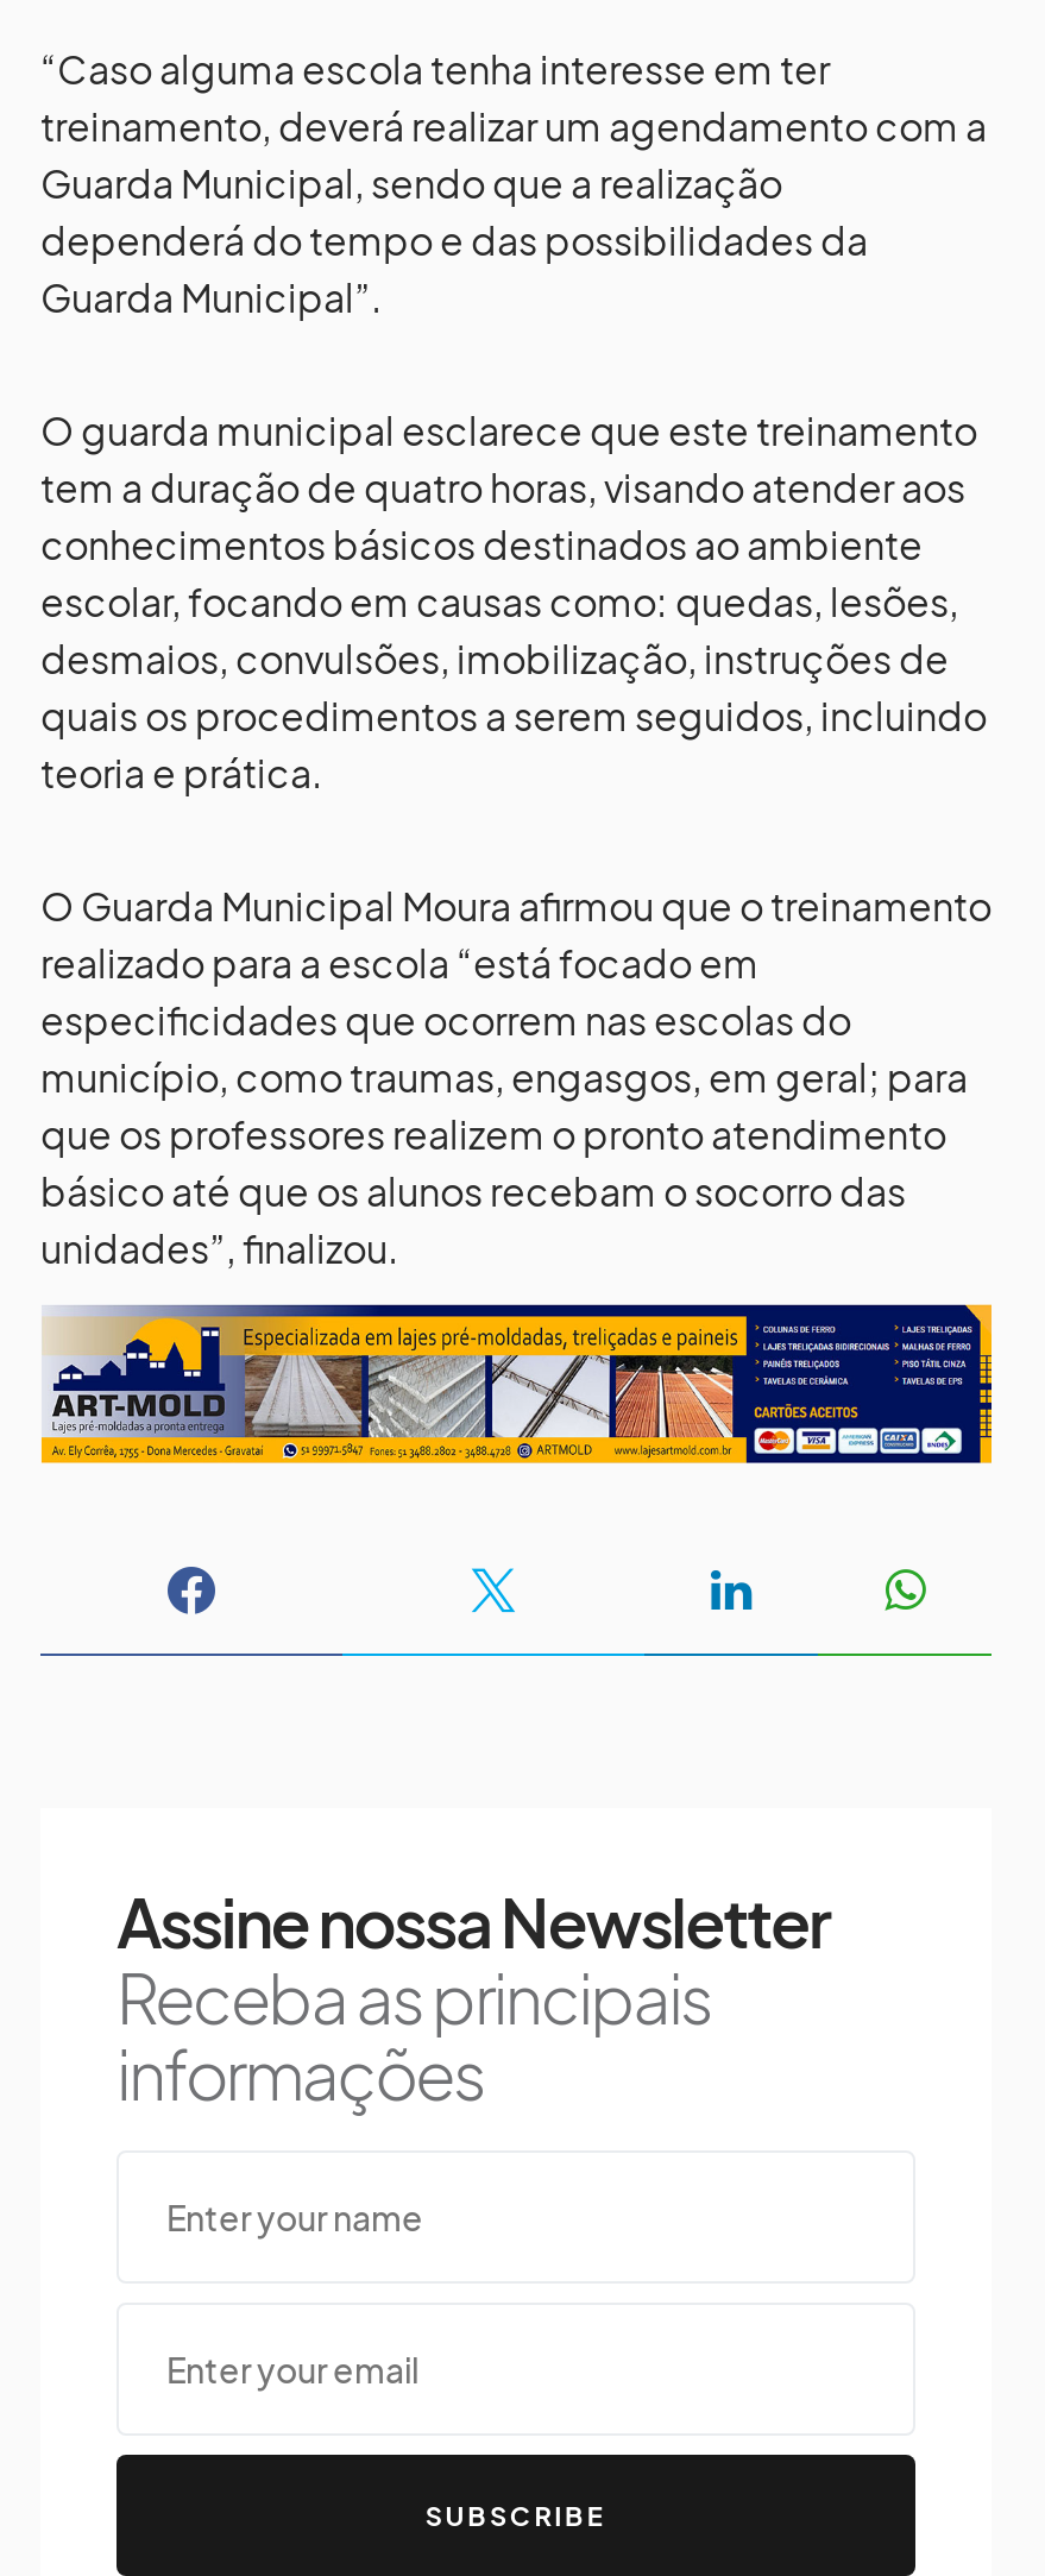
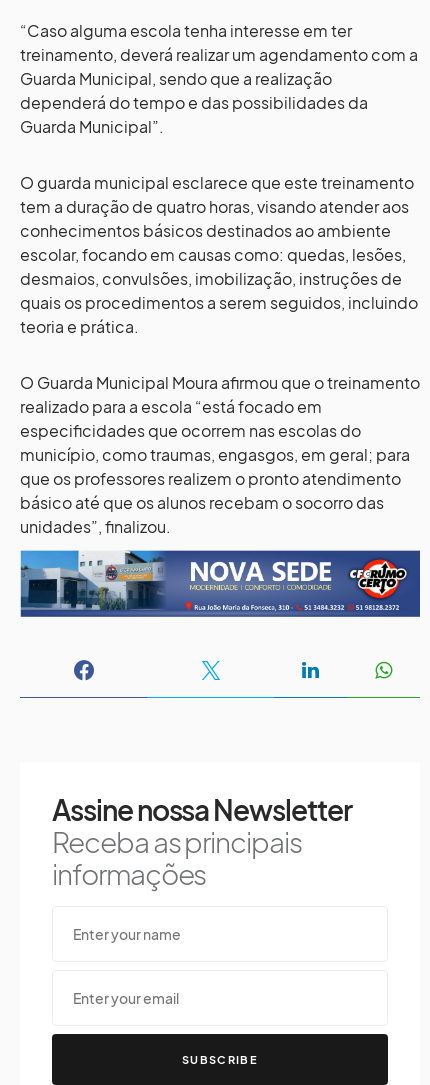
[38,1302,994,1466] [image] -> [20,549,421,618] [image]

